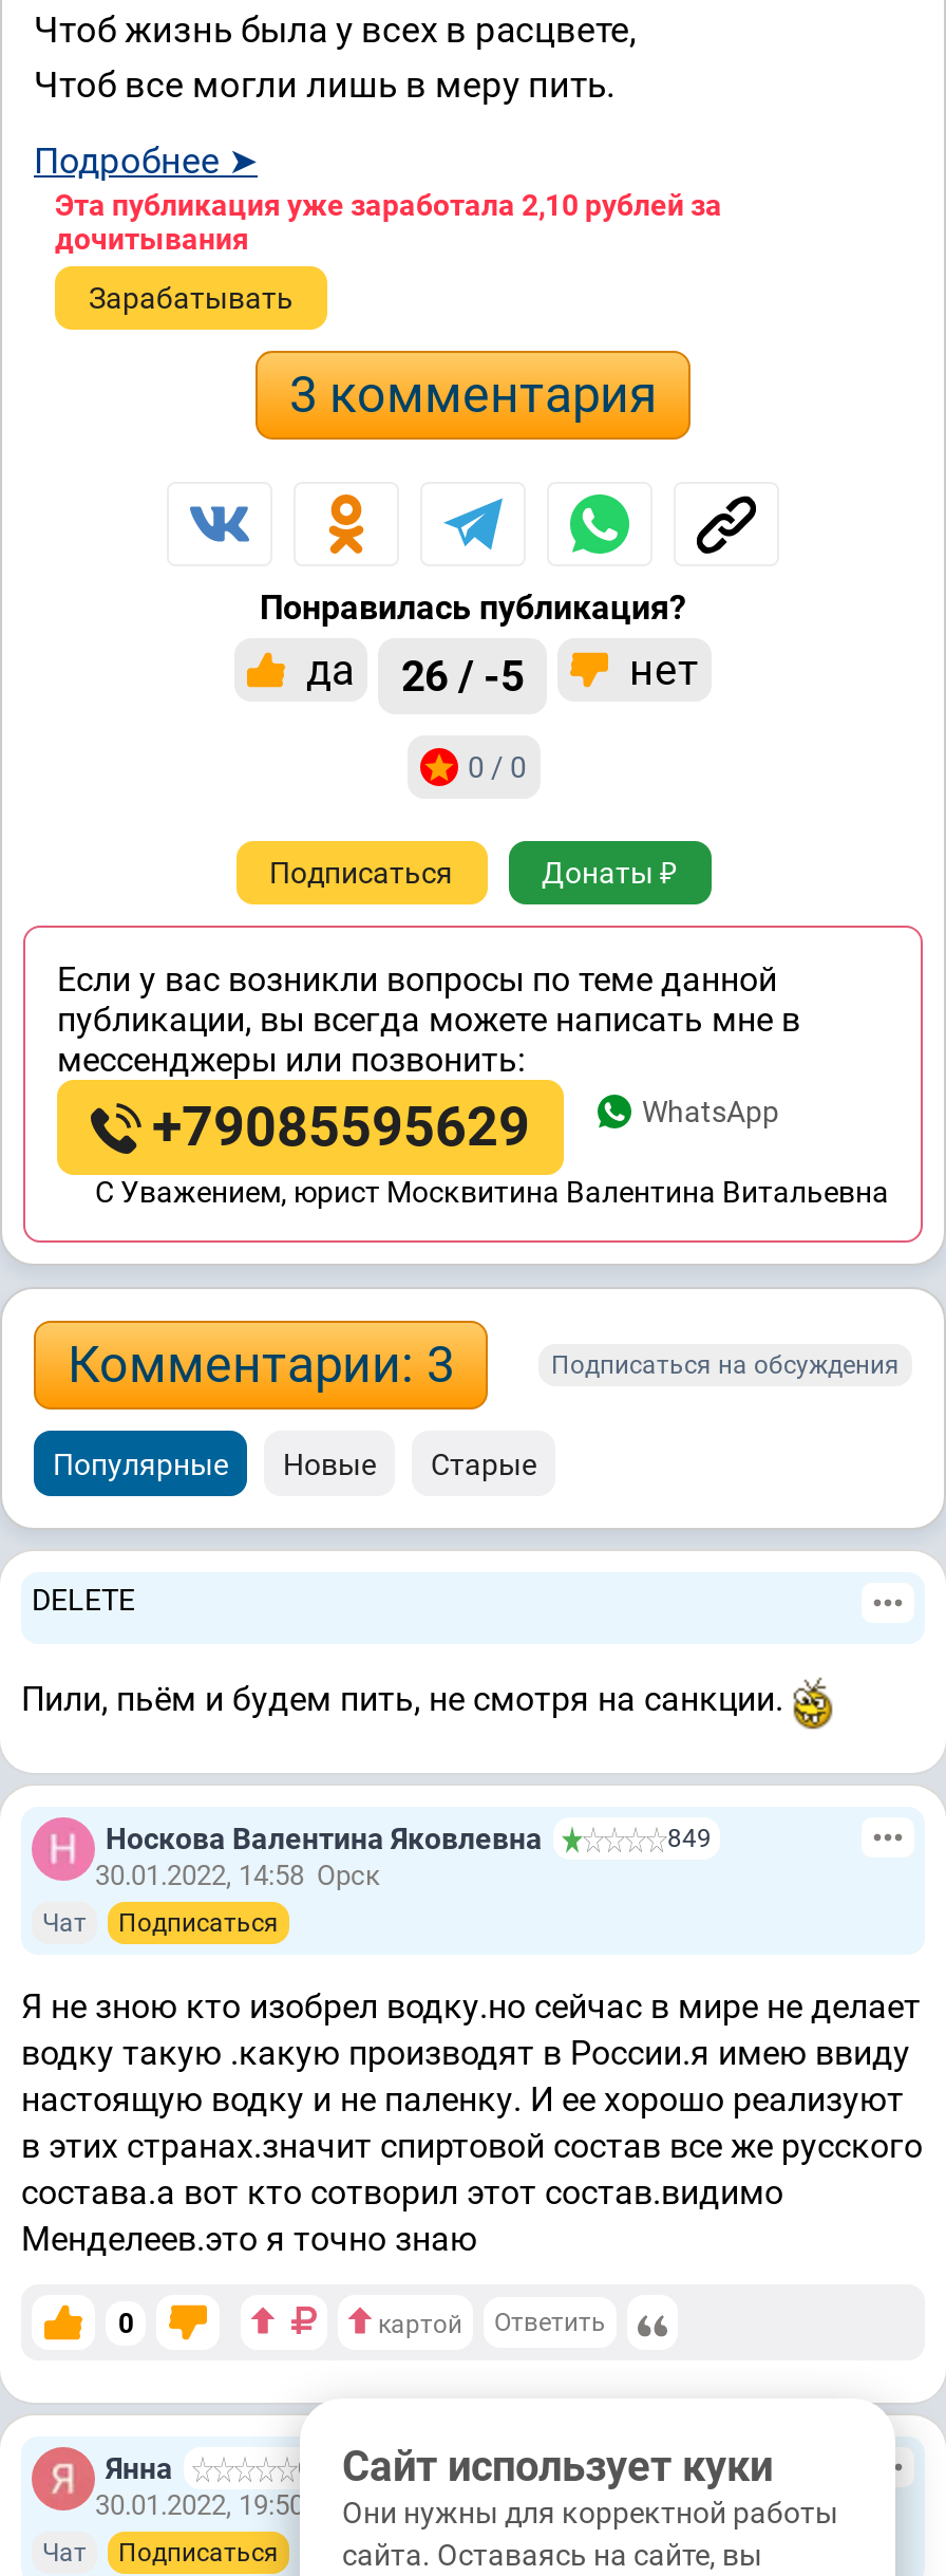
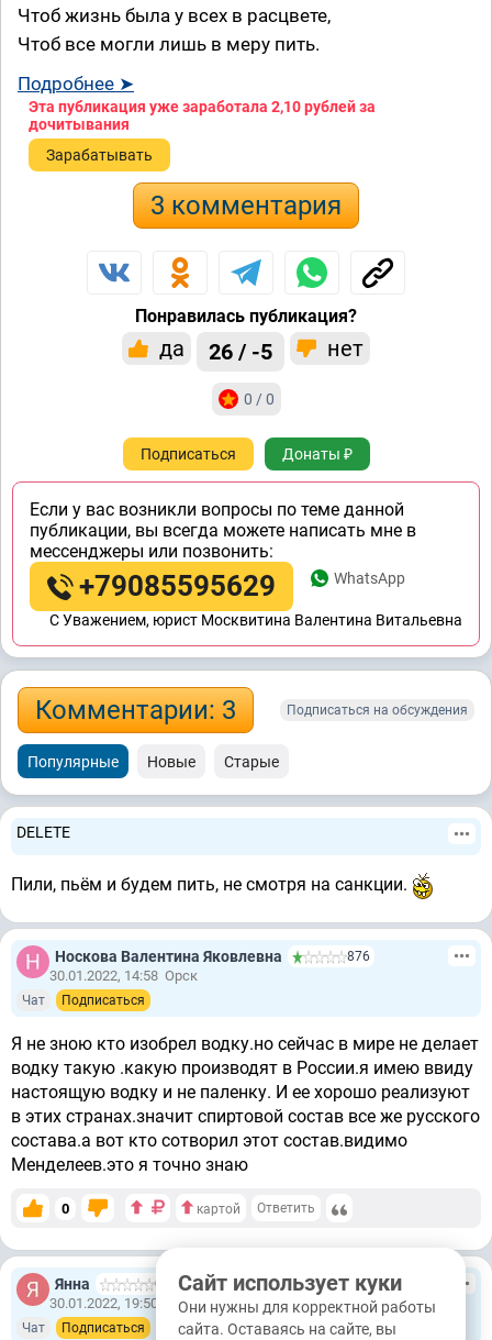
[667,1825,712,1854] 849 -> [347,949,370,964] 876

